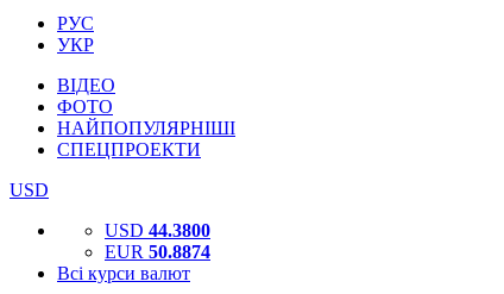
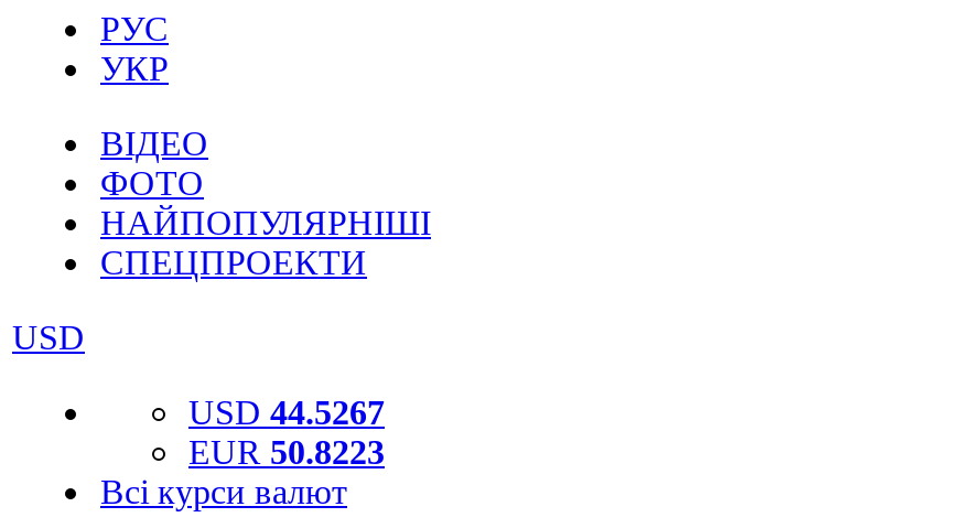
[105,220,210,240] USD 44.3800 -> [188,394,385,431] USD 44.5267
[105,242,210,262] EUR 50.8874 -> [188,433,385,471] EUR 50.8223

